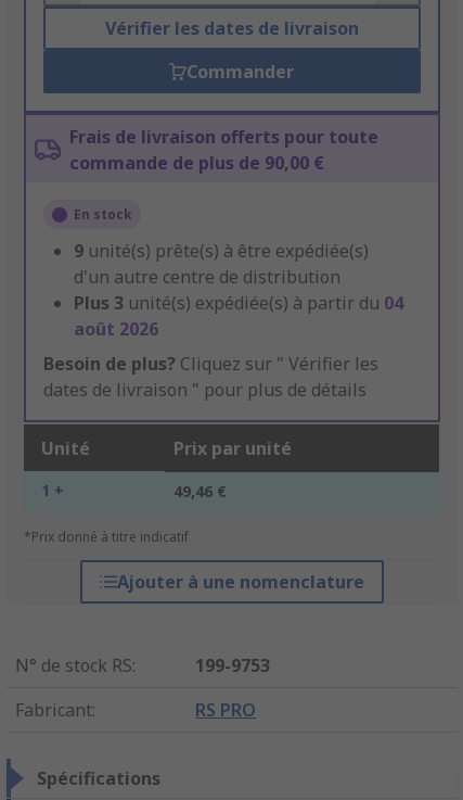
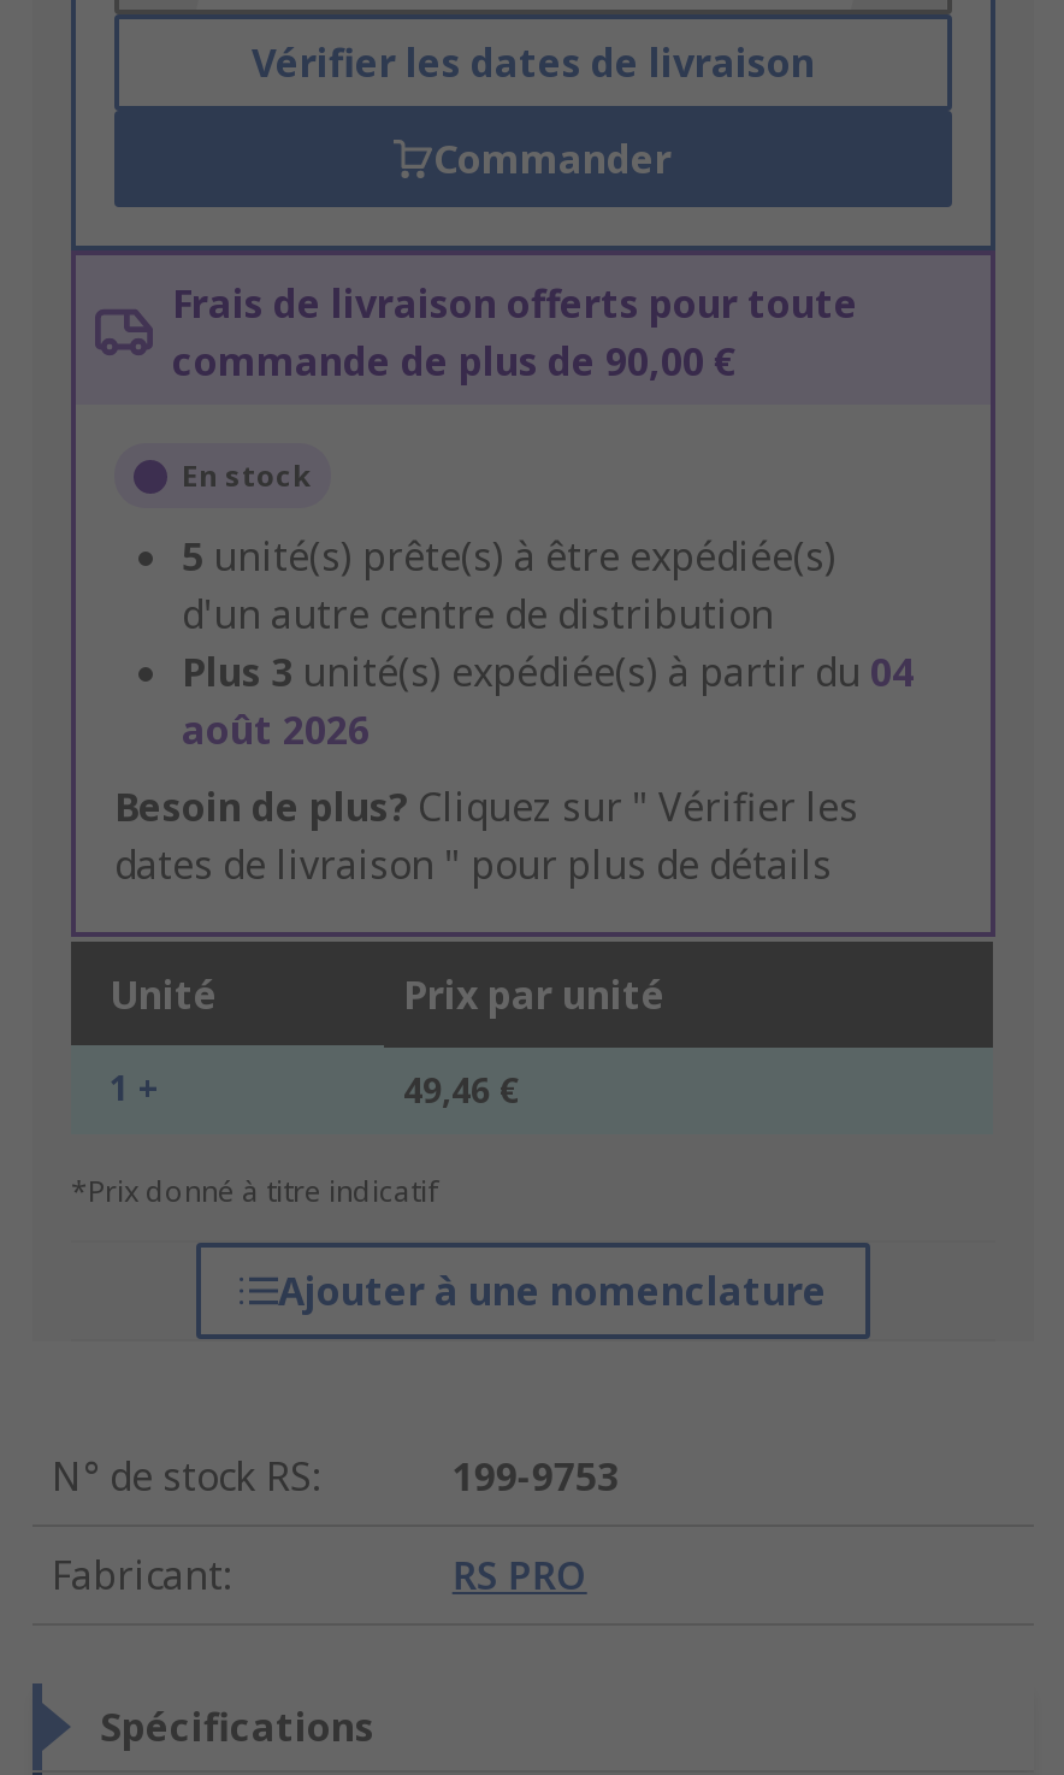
[74,239,369,263] 9 unité(s) prête(s) à être expédiée(s) -> [182,531,837,584] 5 unité(s) prête(s) à être expédiée(s)

